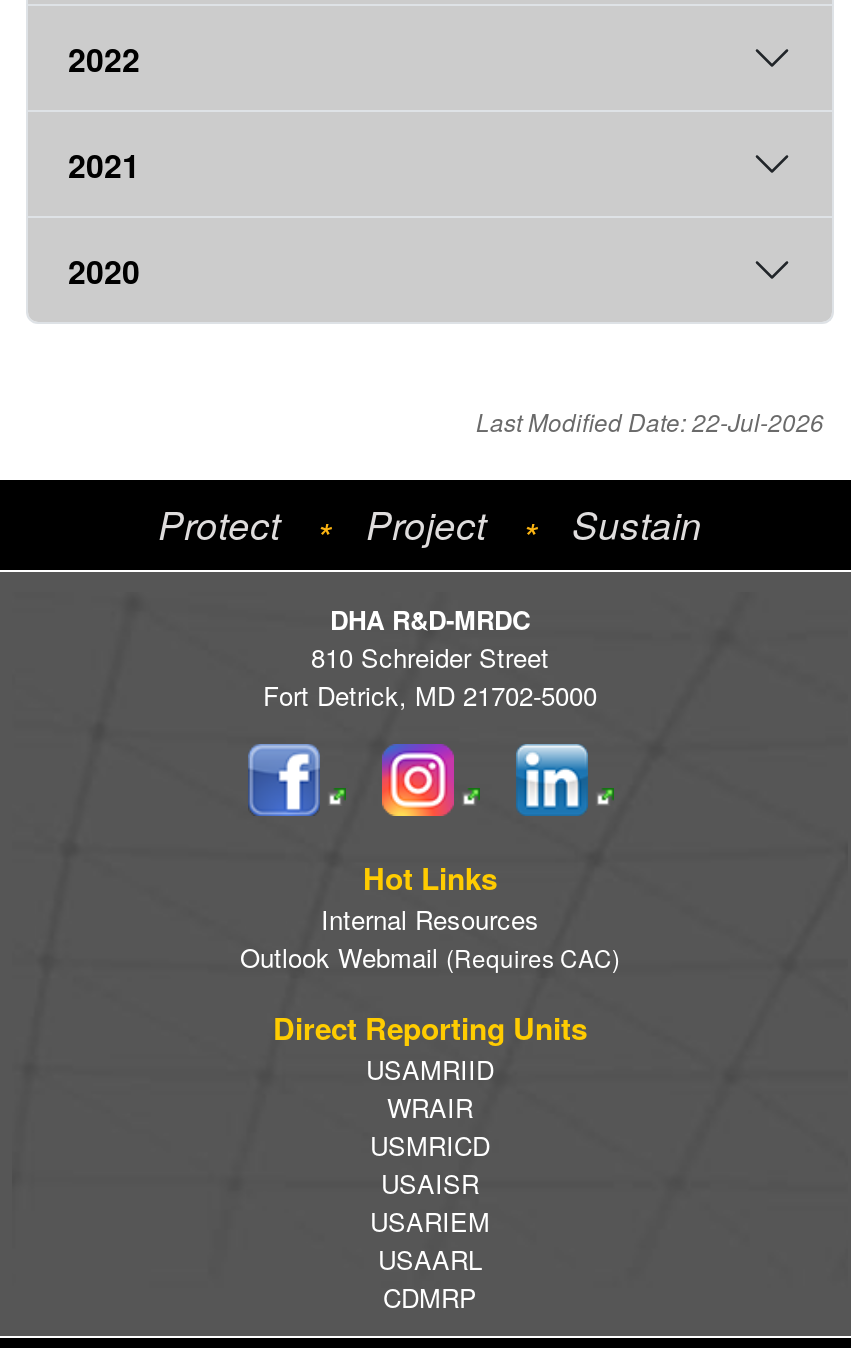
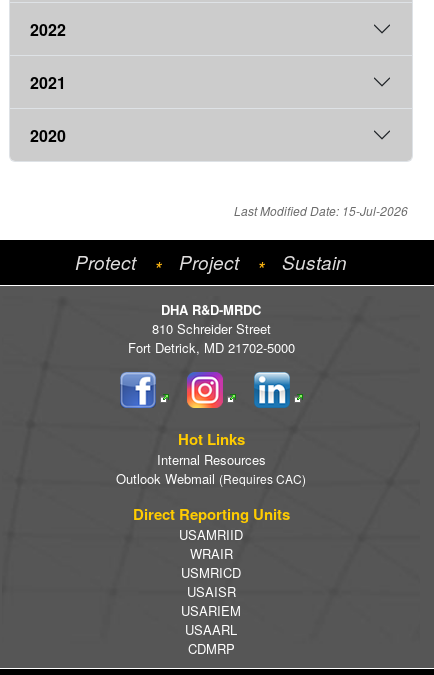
[476,404,824,438] Last Modified Date: 22-Jul-2026 -> [234,202,408,219] Last Modified Date: 15-Jul-2026

